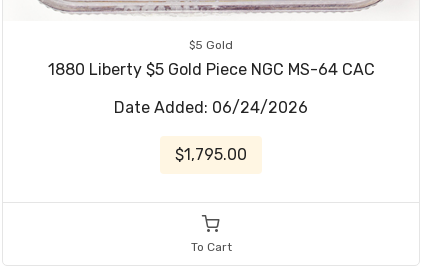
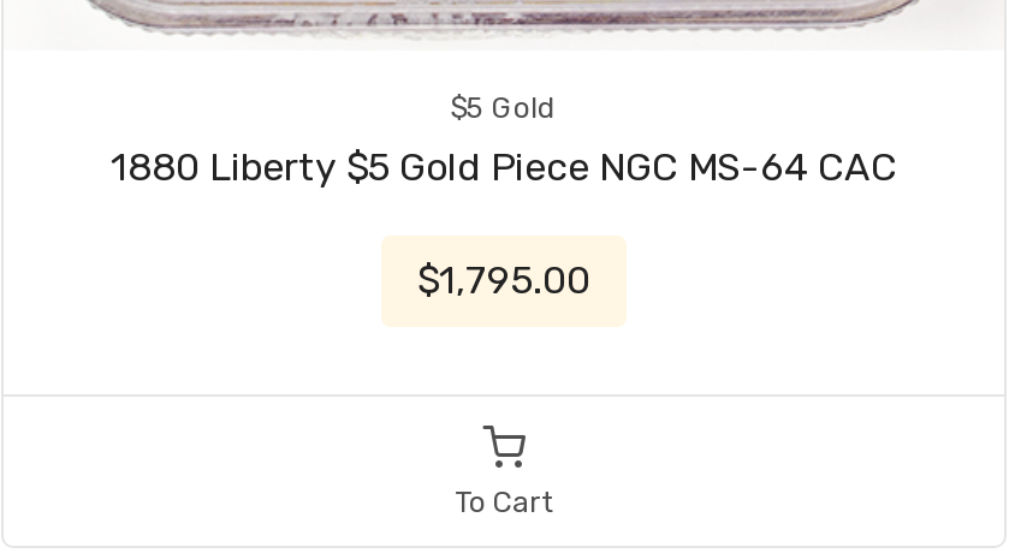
[114,98,308,117] Date Added: 06/24/2026 -> none

